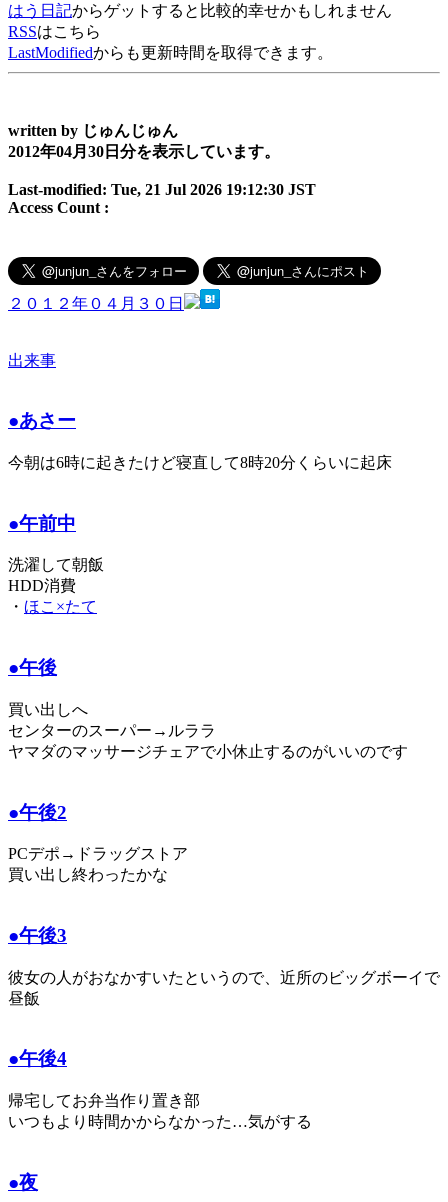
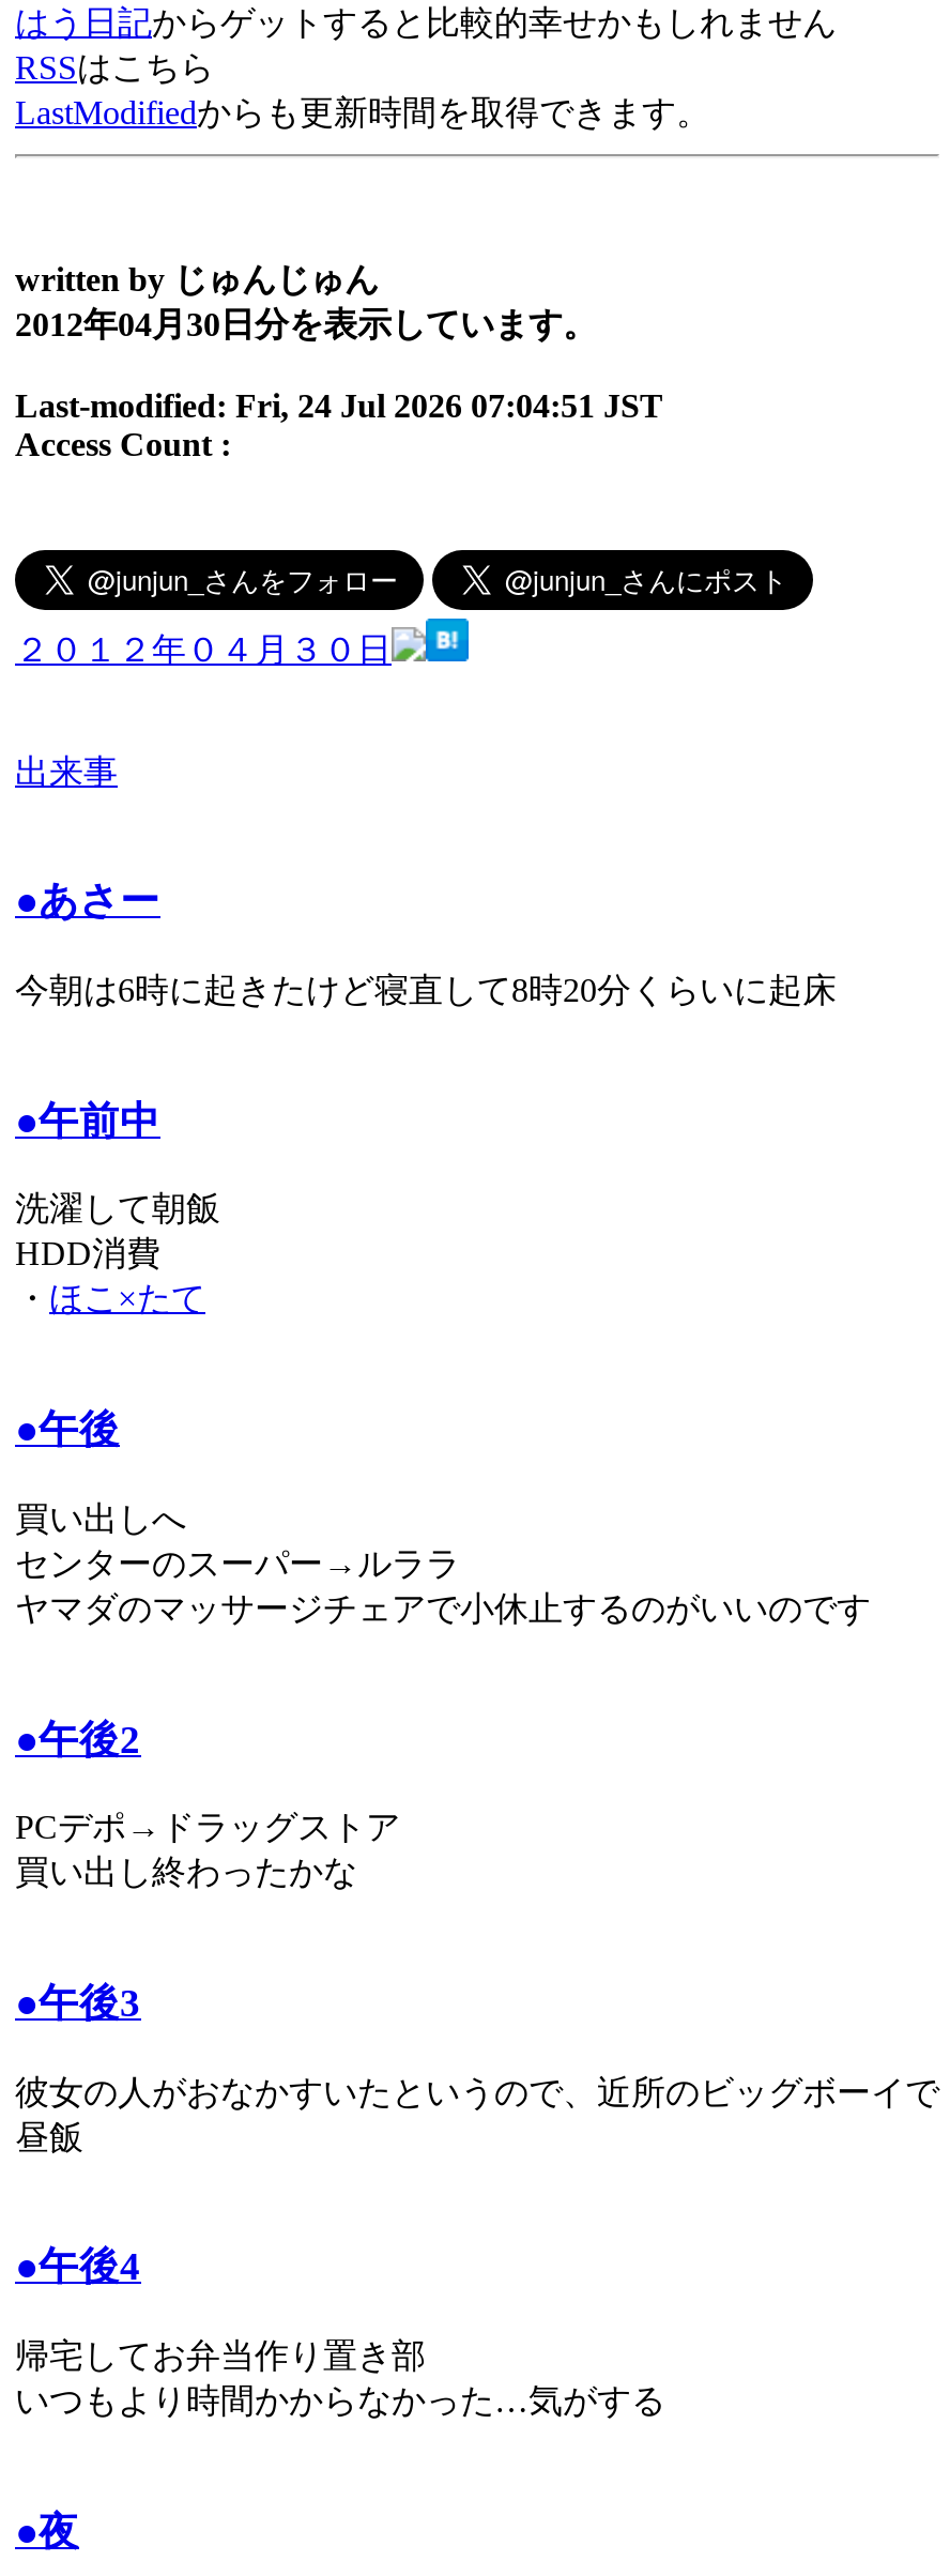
[8,181,316,198] Last-modified: Tue, 21 Jul 2026 19:12:30 JST -> [15,388,663,424] Last-modified: Fri, 24 Jul 2026 07:04:51 JST

